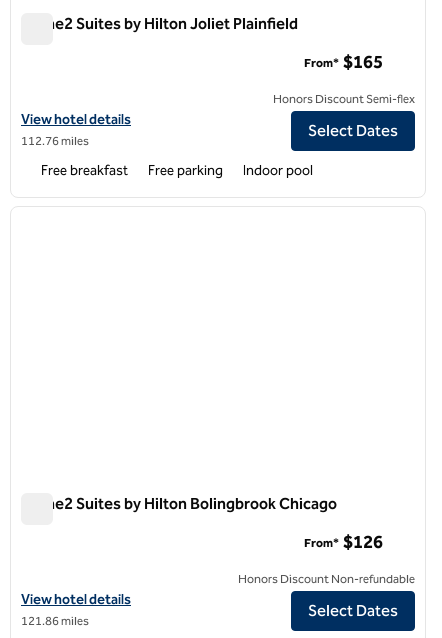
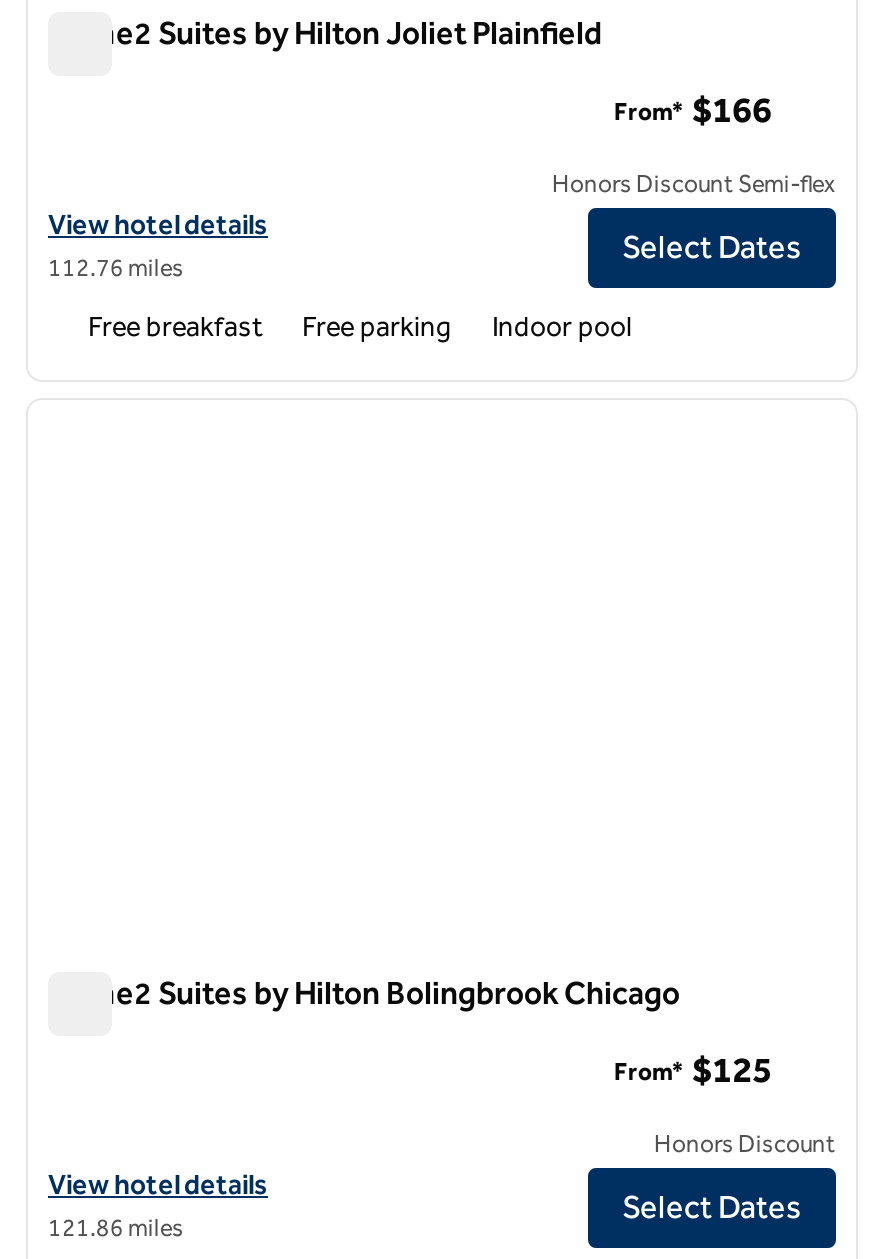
[304,51,383,73] From* $165 -> [614,89,772,133] From* $166
[304,531,383,553] From* $126 -> [614,1049,772,1093] From* $125
[238,572,415,586] Honors Discount Non-refundable -> [654,1130,836,1158] Honors Discount

